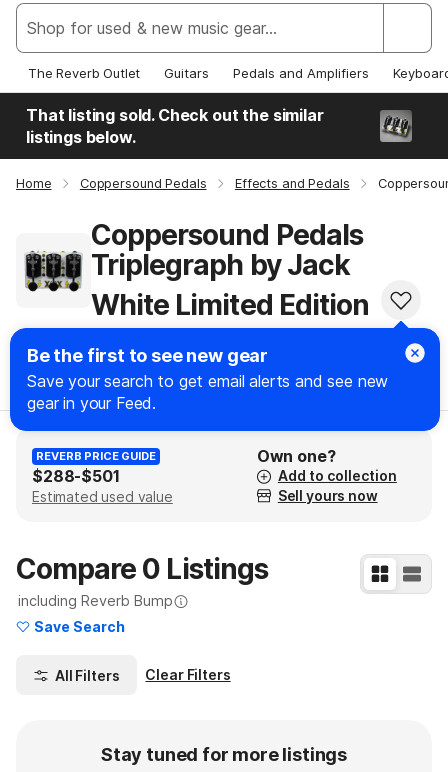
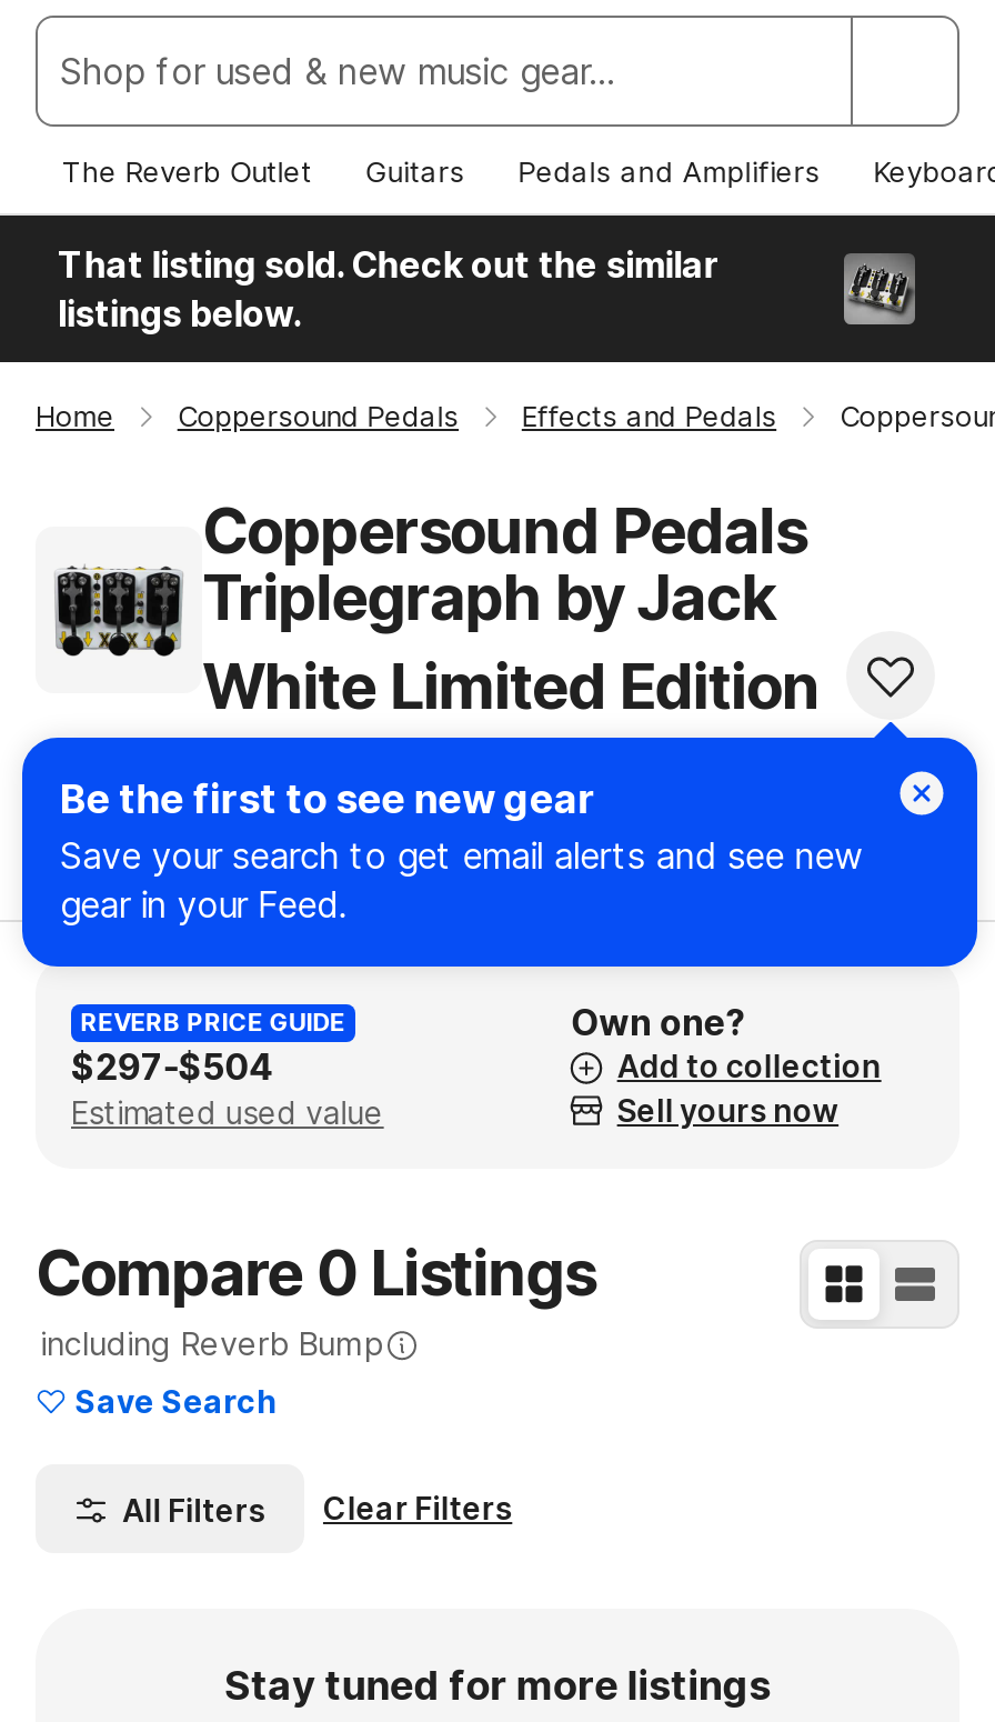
[32,466,120,486] $288-$501 -> [71,1045,272,1089] $297-$504

